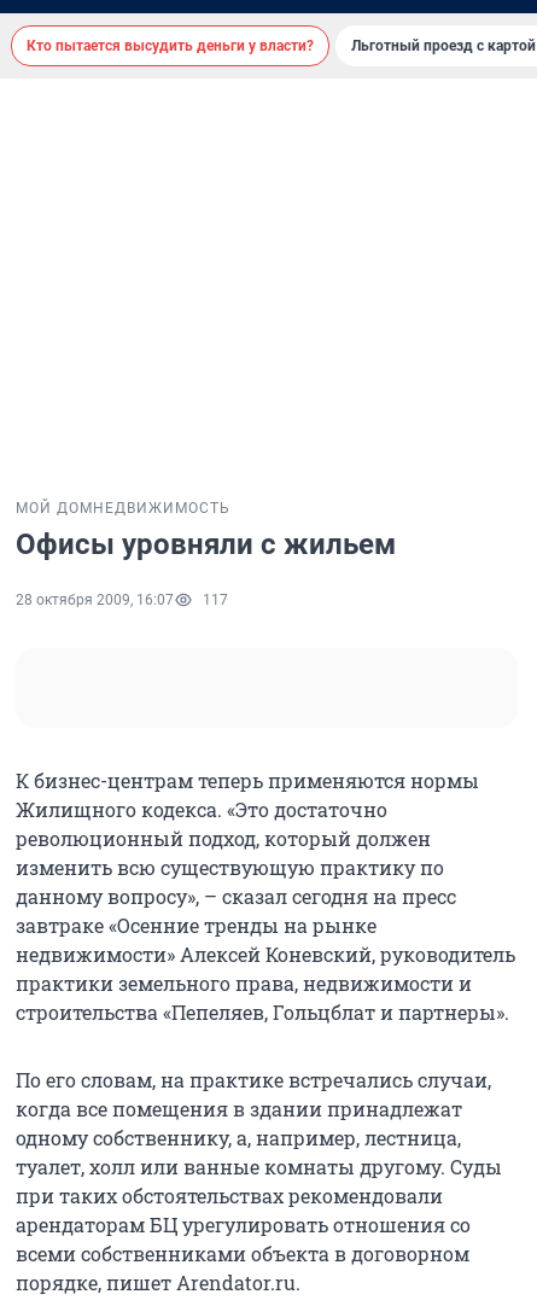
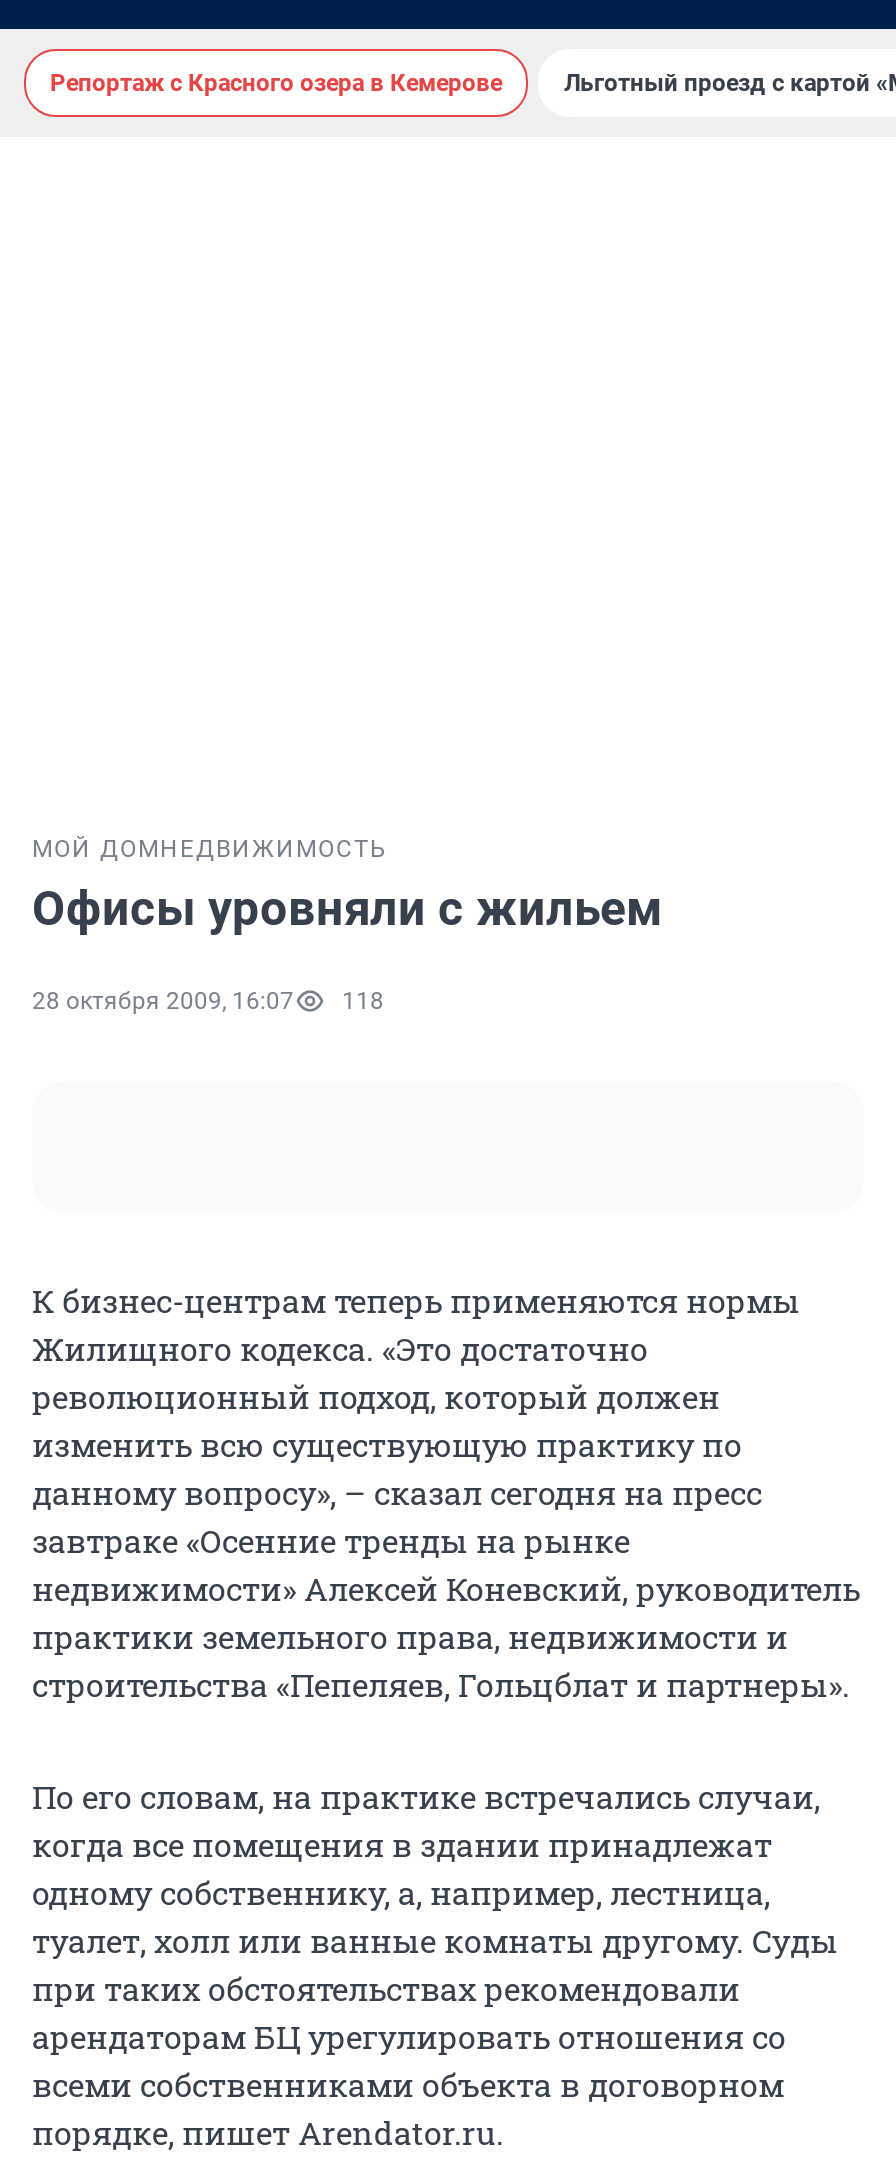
[27,37,314,54] Кто пытается высудить деньги у власти? -> [50,69,502,97] Репортаж с Красного озера в Кемерове
[16,592,228,608] 28 октября 2009, 16:07 117 -> [32,987,384,1015] 28 октября 2009, 16:07 118

